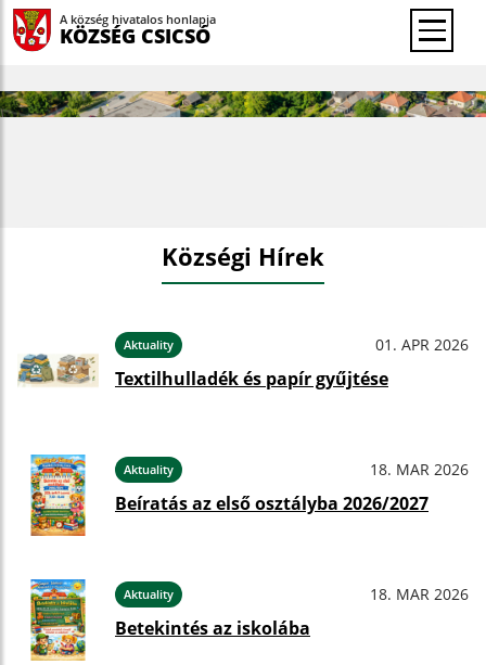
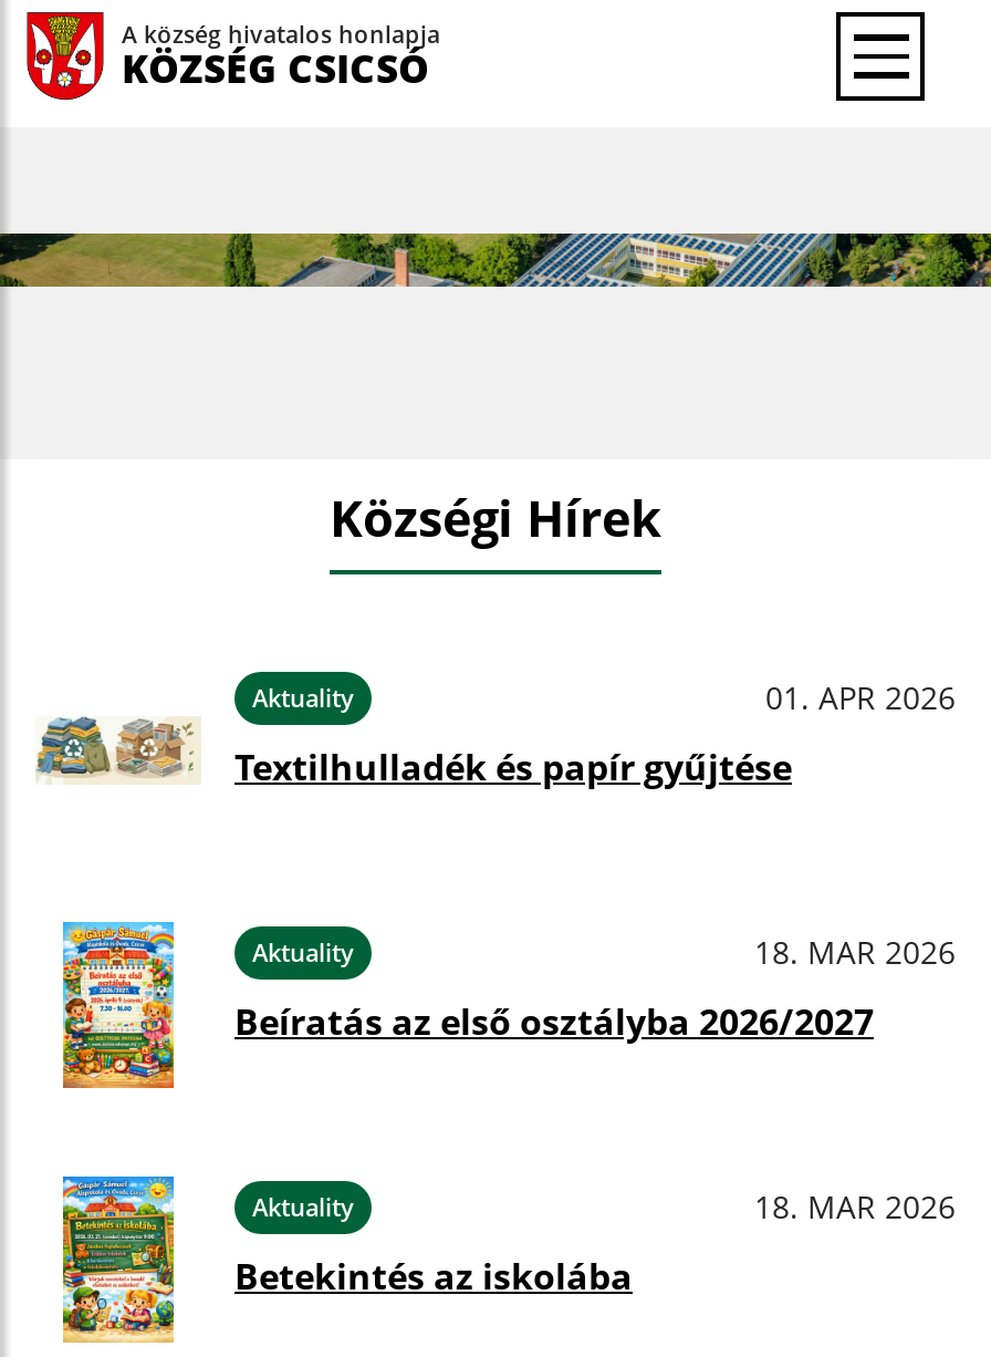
[3,90,483,143] [image] -> [7,180,984,289] [image]

